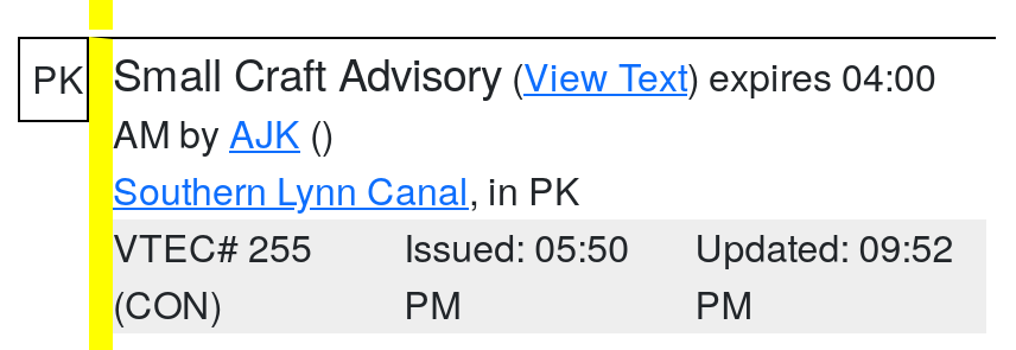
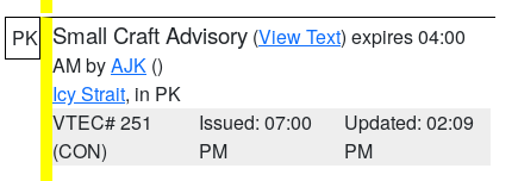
[113,163,580,274] Southern Lynn Canal, in PK | VTEC# 255 -> [52,80,181,136] Icy Strait, in PK | VTEC# 251
[404,219,629,274] Issued: 05:50 -> [198,108,312,136] Issued: 07:00
[695,219,954,274] Updated: 09:52 -> [344,108,474,136] Updated: 02:09

